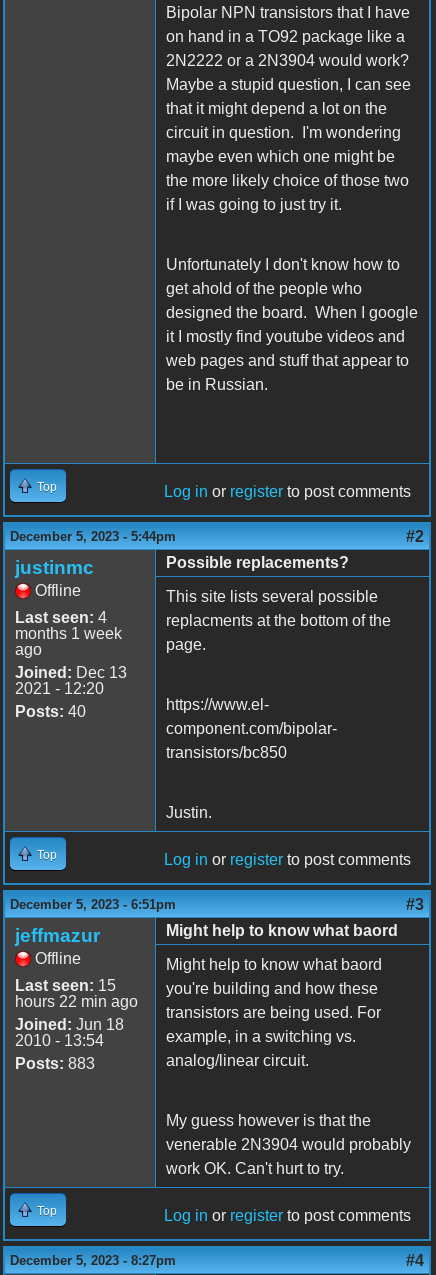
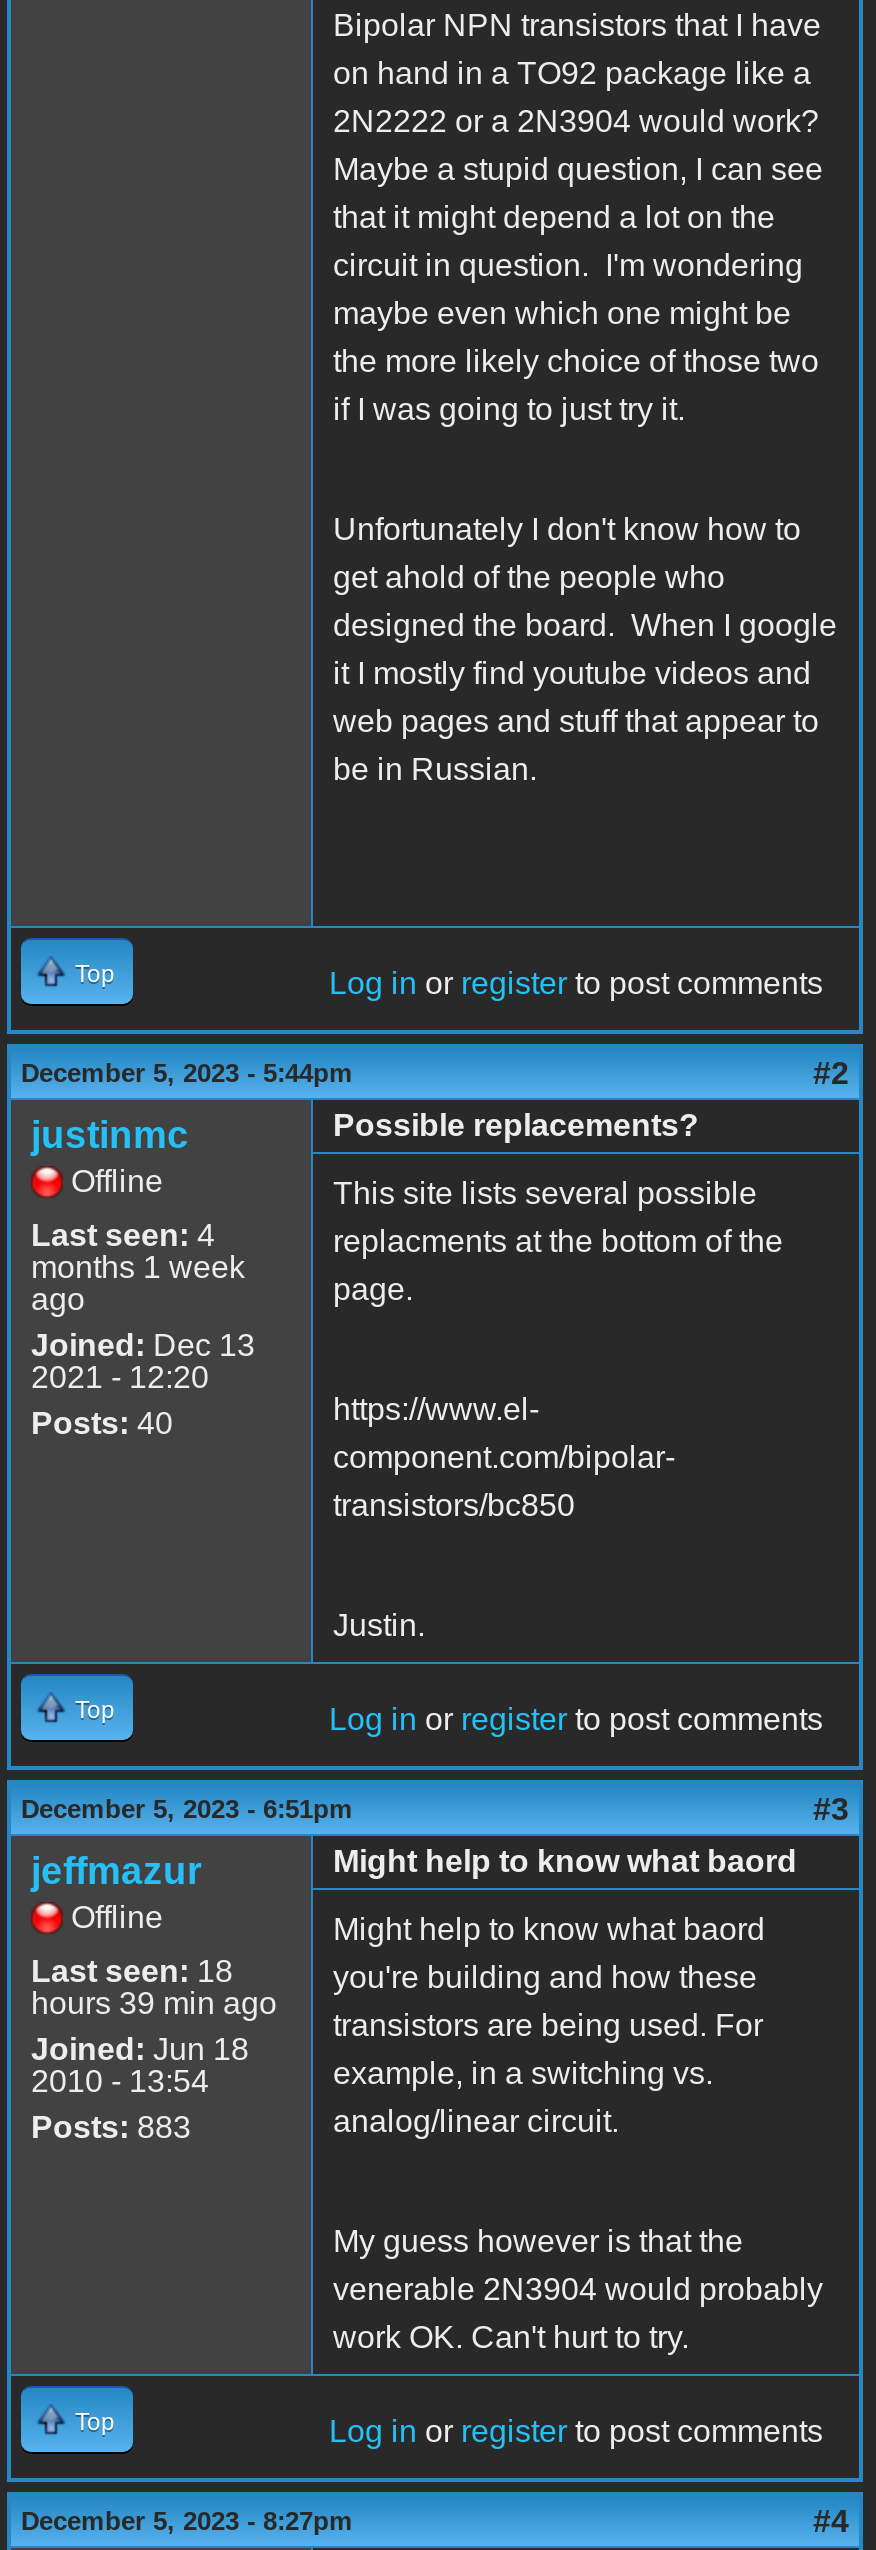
[15,977,116,994] Last seen: 15 -> [31,1954,233,1988] Last seen: 18
[15,993,138,1010] hours 22 min ago -> [31,1986,277,2020] hours 39 min ago

